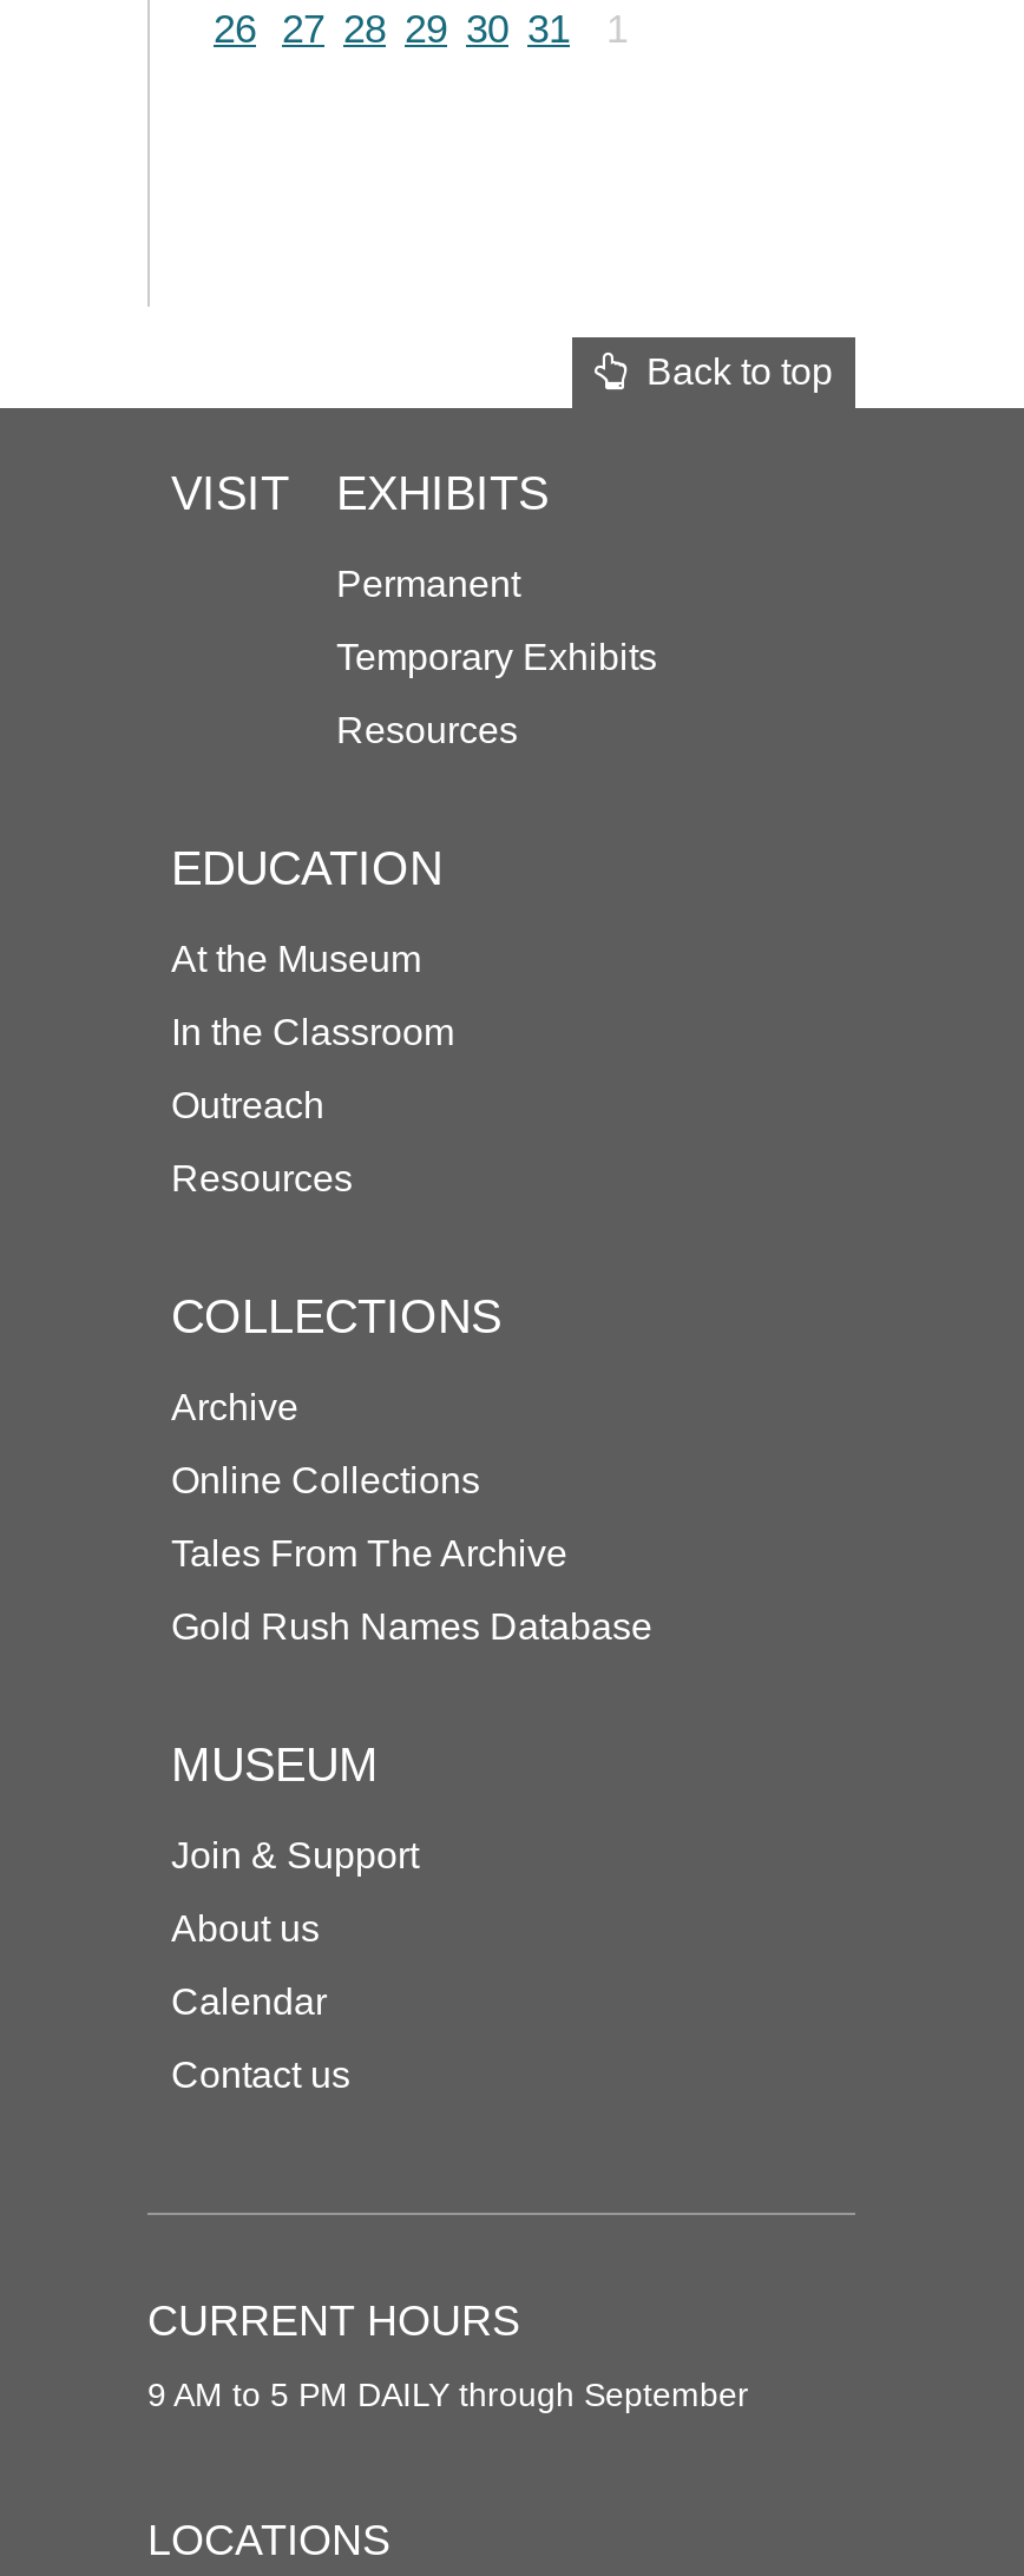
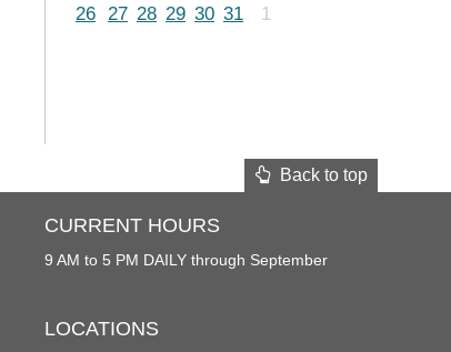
[171,466,657,2094] VISIT | EXHIBITS | Permanent | Temporary Exhibits | Resources | EDUCATION | At the Museum | In the Classroom | Outreach | Resources | COLLECTIONS | Archive | Online Collections | Tales From The Archive | Gold Rush Names Database | MUSEUM | Join & Support | About us | Calendar | Contact us -> none

